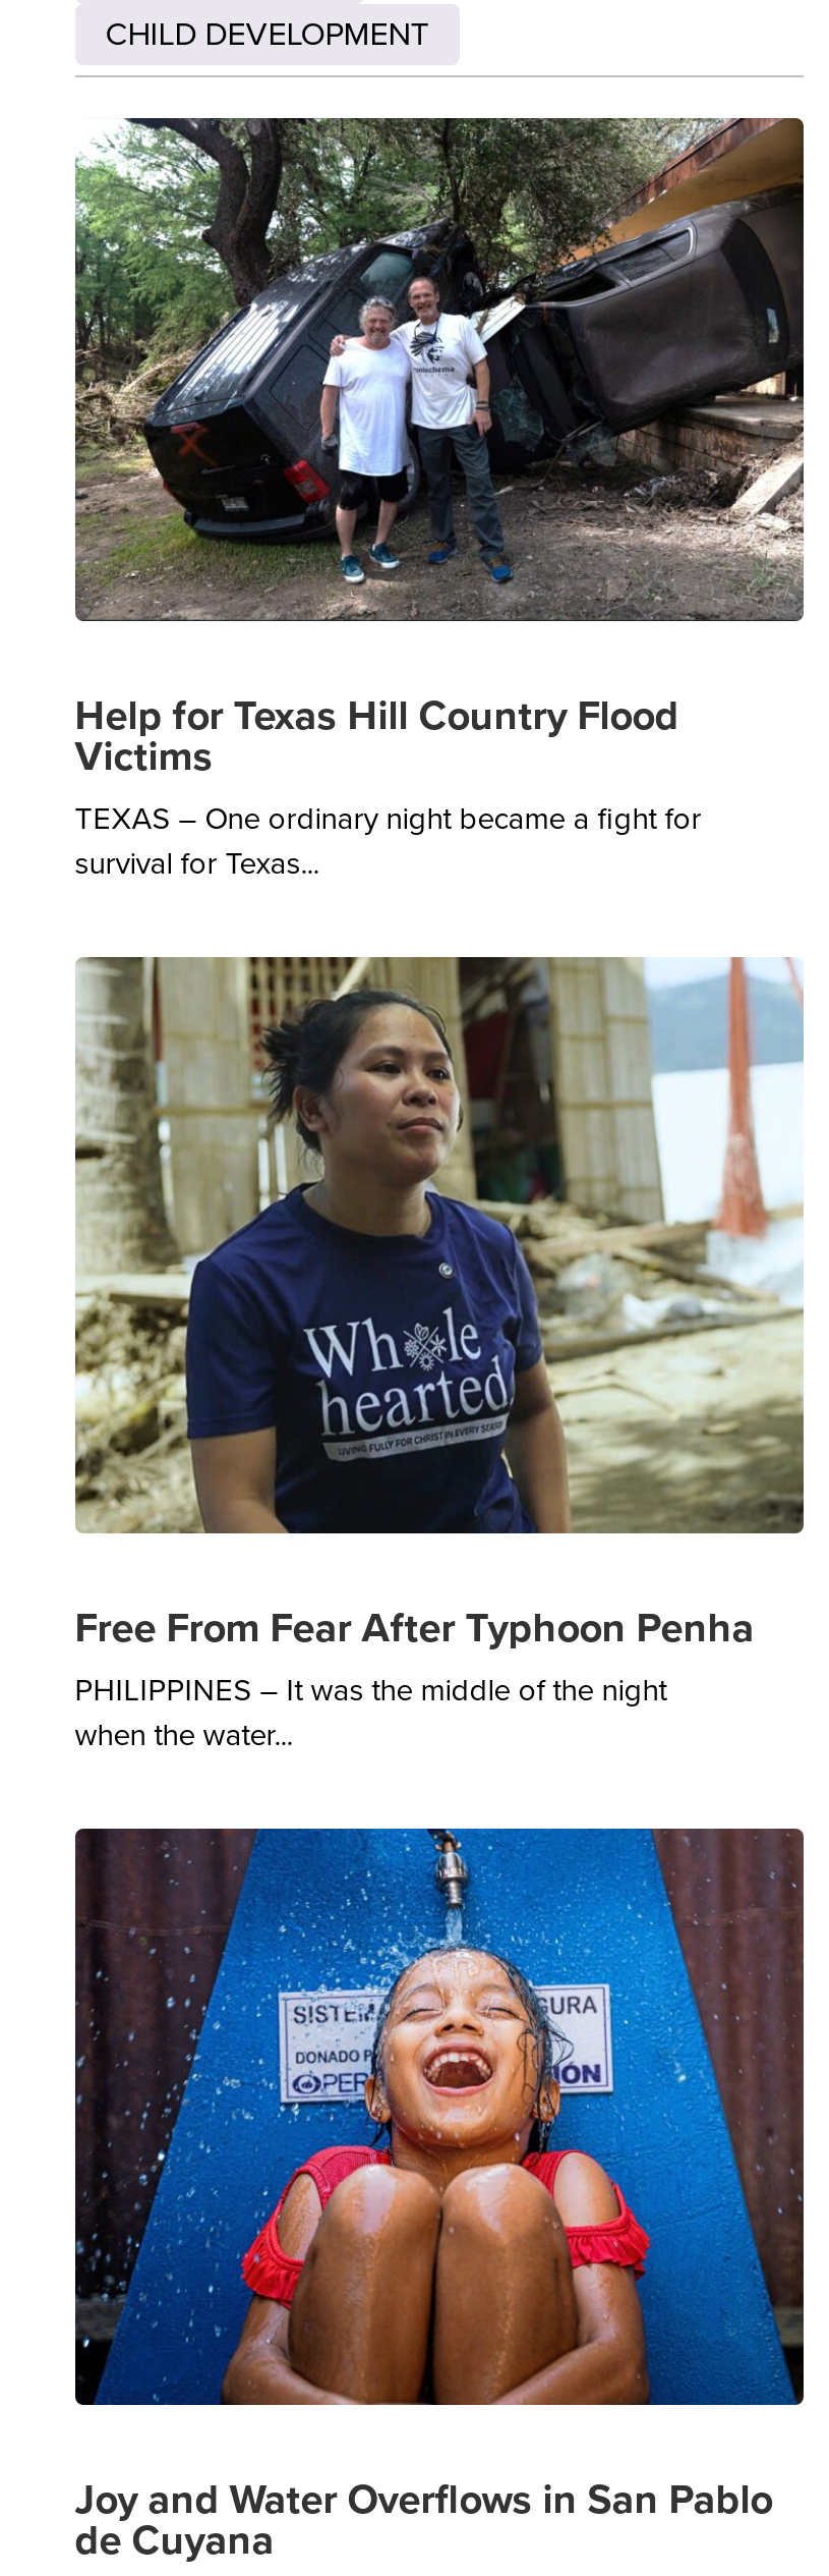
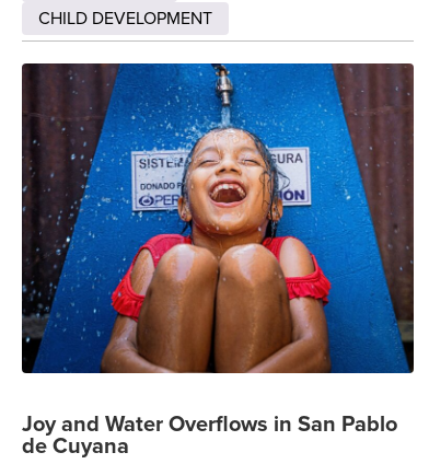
[73,116,804,886] [image] | Help for Texas Hill Country Flood | Victims | TEXAS – One ordinary night became a fight for | survival for Texas... -> none
[73,955,806,1758] [image] | Free From Fear After Typhoon Penha | PHILIPPINES – It was the middle of the night | when the water... -> none

